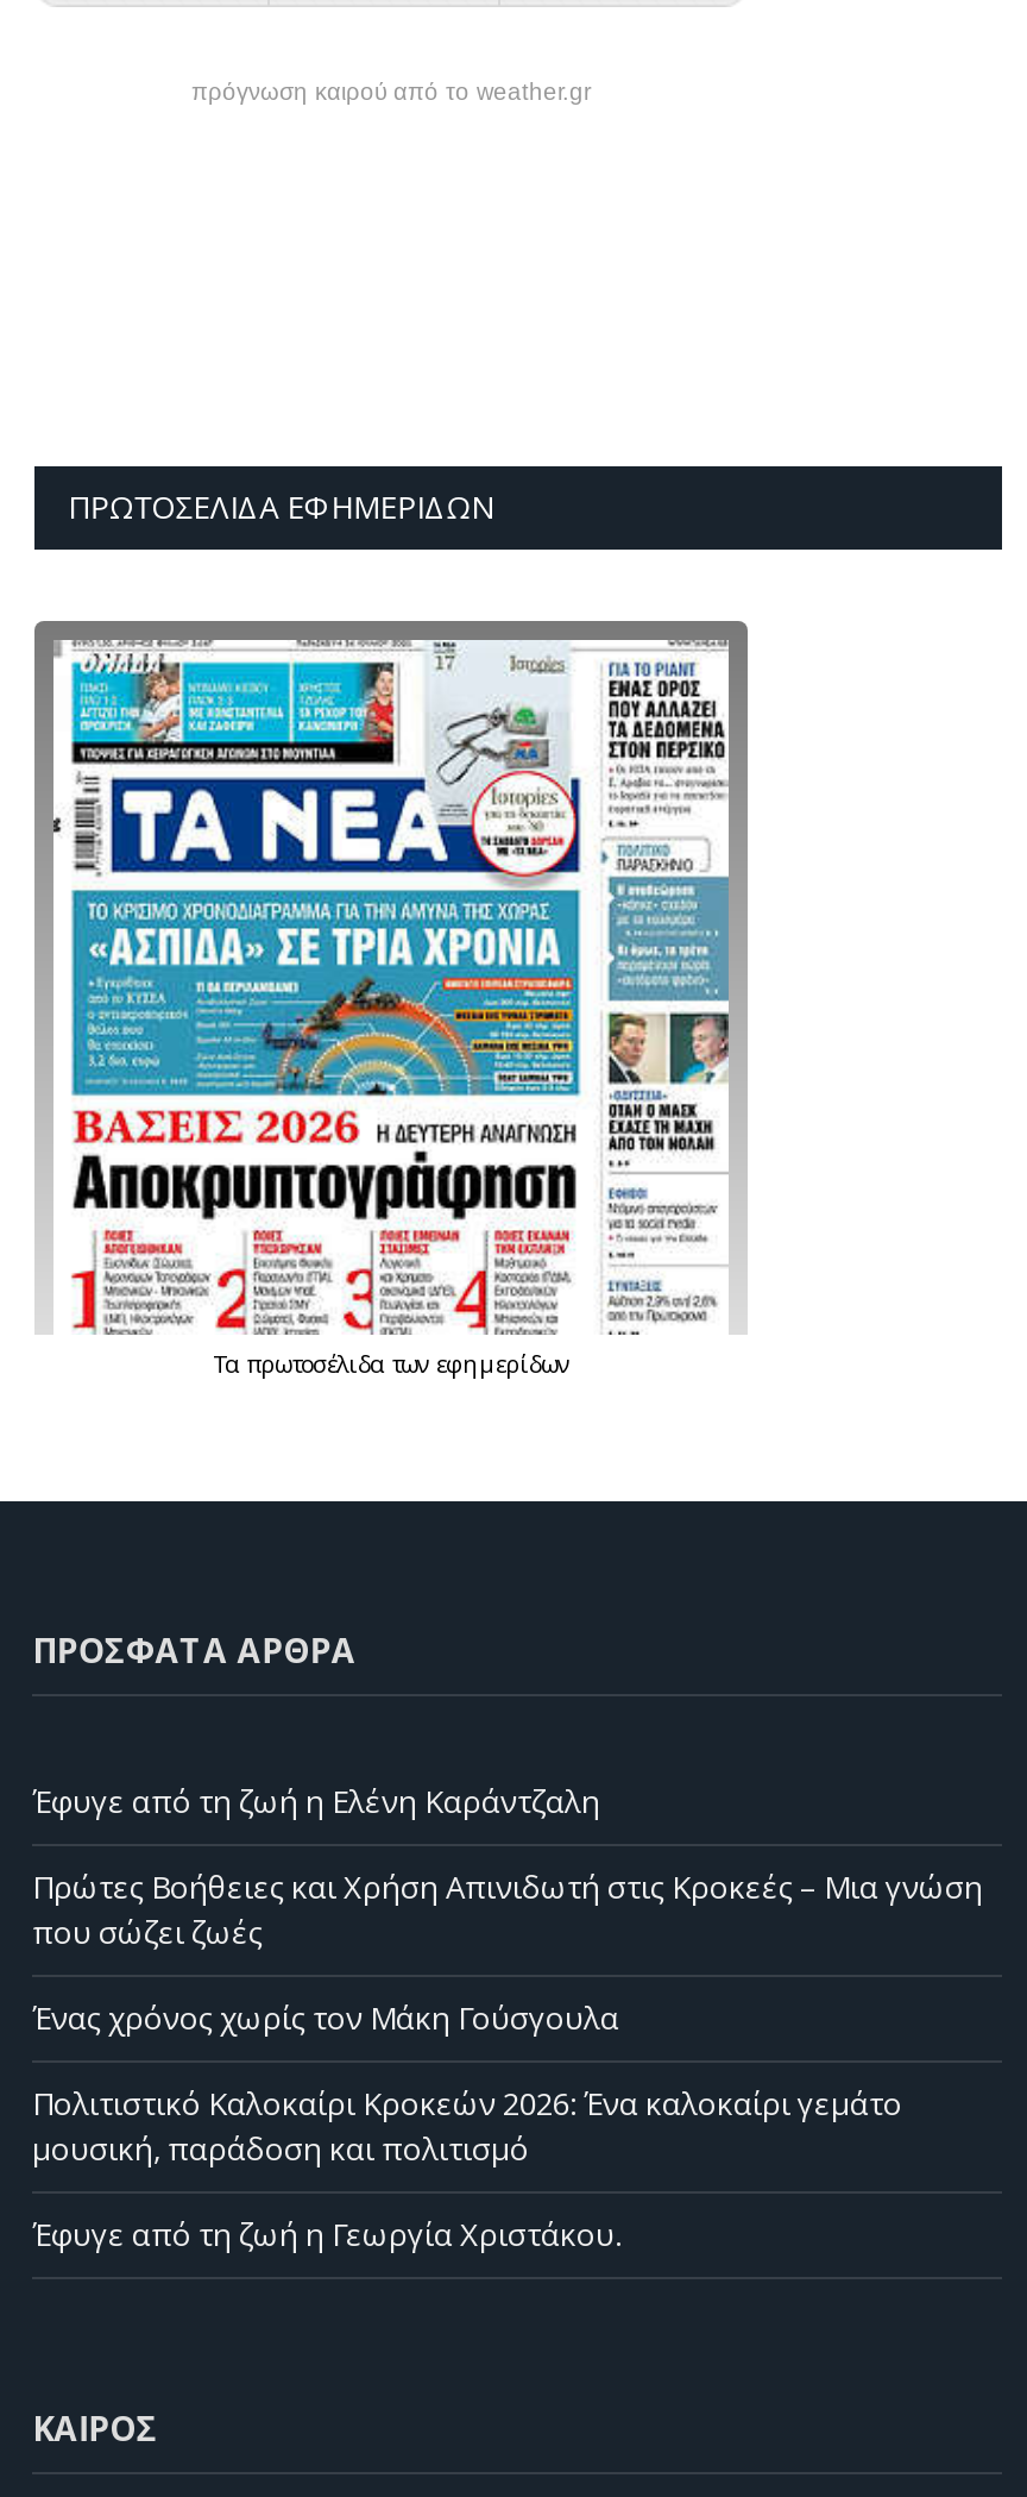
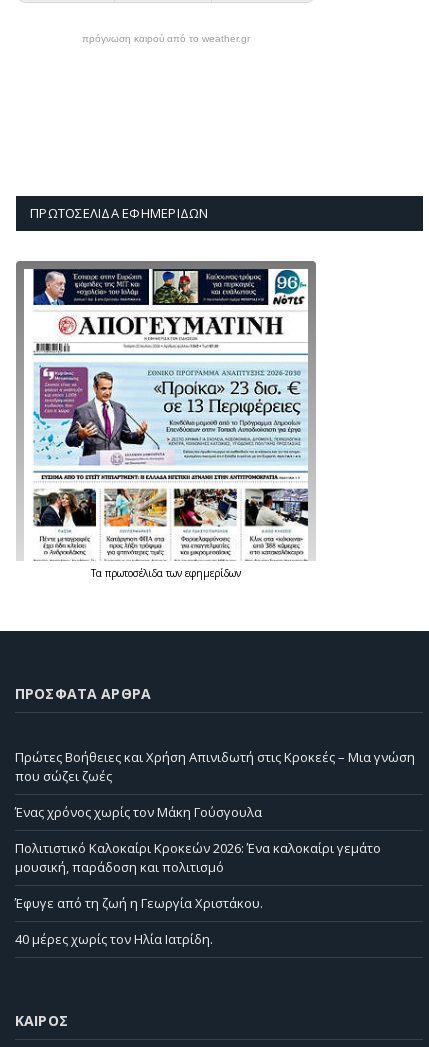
[51,638,731,1335] [image] -> [23,268,309,562] [image]
[32,1780,600,1823] Έφυγε από τη ζωή η Ελένη Καράντζαλη -> none
moved [32,1866,983,2256] -> [15,748,415,912]: Πρώτες Βοήθειες και Χρήση Απινιδωτή στις Κροκεές – Μια γνώση | που σώζει ζωές | Ένας χρόνος χωρίς τον Μάκη Γούσγουλα | Πολιτιστικό Καλοκαίρι Κροκεών 2026: Ένα καλοκαίρι γεμάτο | μουσική, παράδοση και πολιτισμό | Έφυγε από τη ζωή η Γεωργία Χριστάκου.
none -> [15,930,213,948] 40 μέρες χωρίς τον Ηλία Ιατρίδη.

